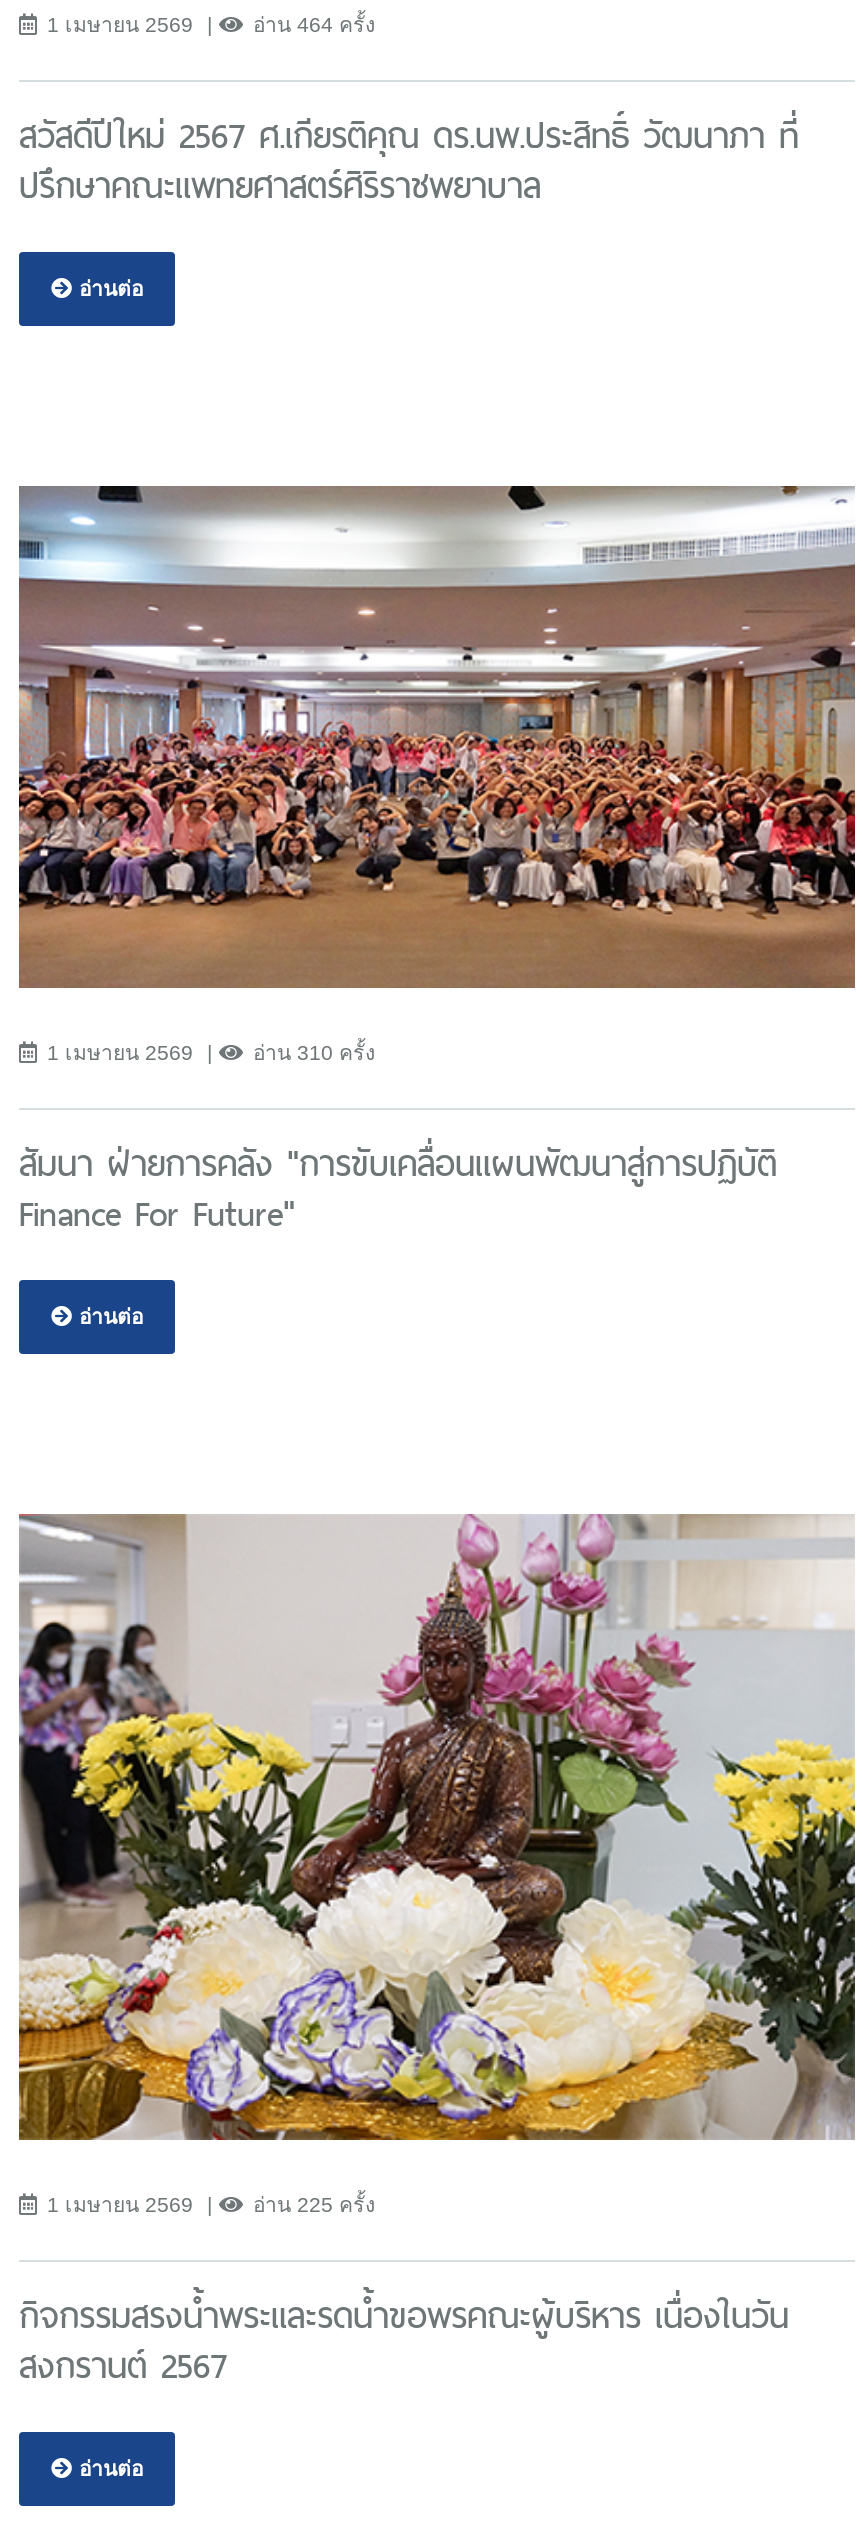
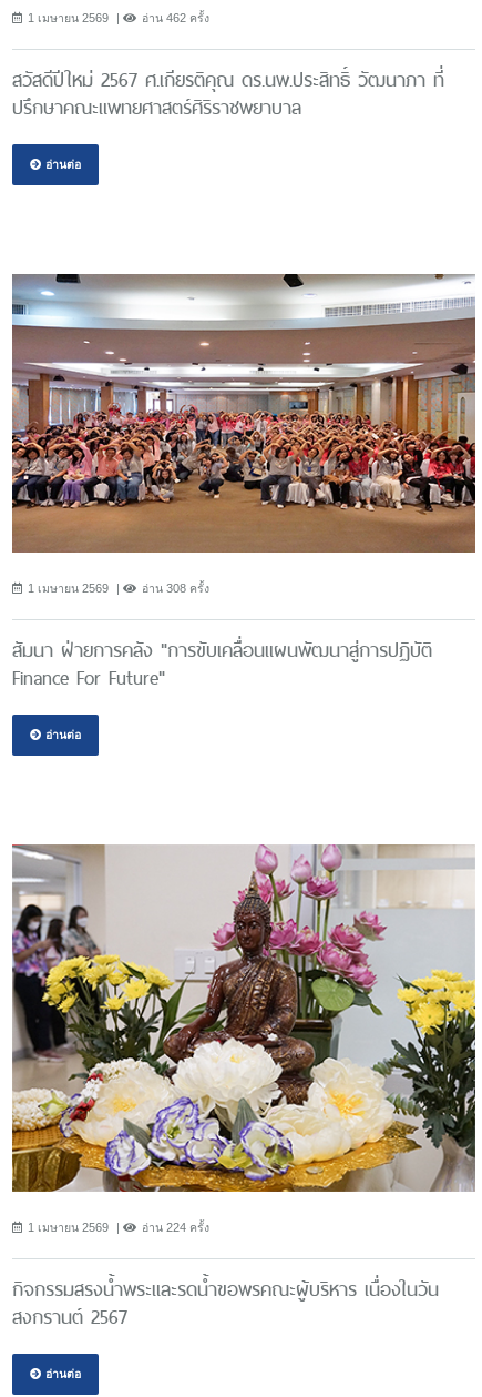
[253,12,375,36] อ่าน 464 ครั้ง -> [142,11,209,24] อ่าน 462 ครั้ง
[253,1040,375,1064] อ่าน 310 ครั้ง -> [142,581,209,595] อ่าน 308 ครั้ง
[253,2193,375,2217] อ่าน 225 ครั้ง -> [142,1221,209,1234] อ่าน 224 ครั้ง

